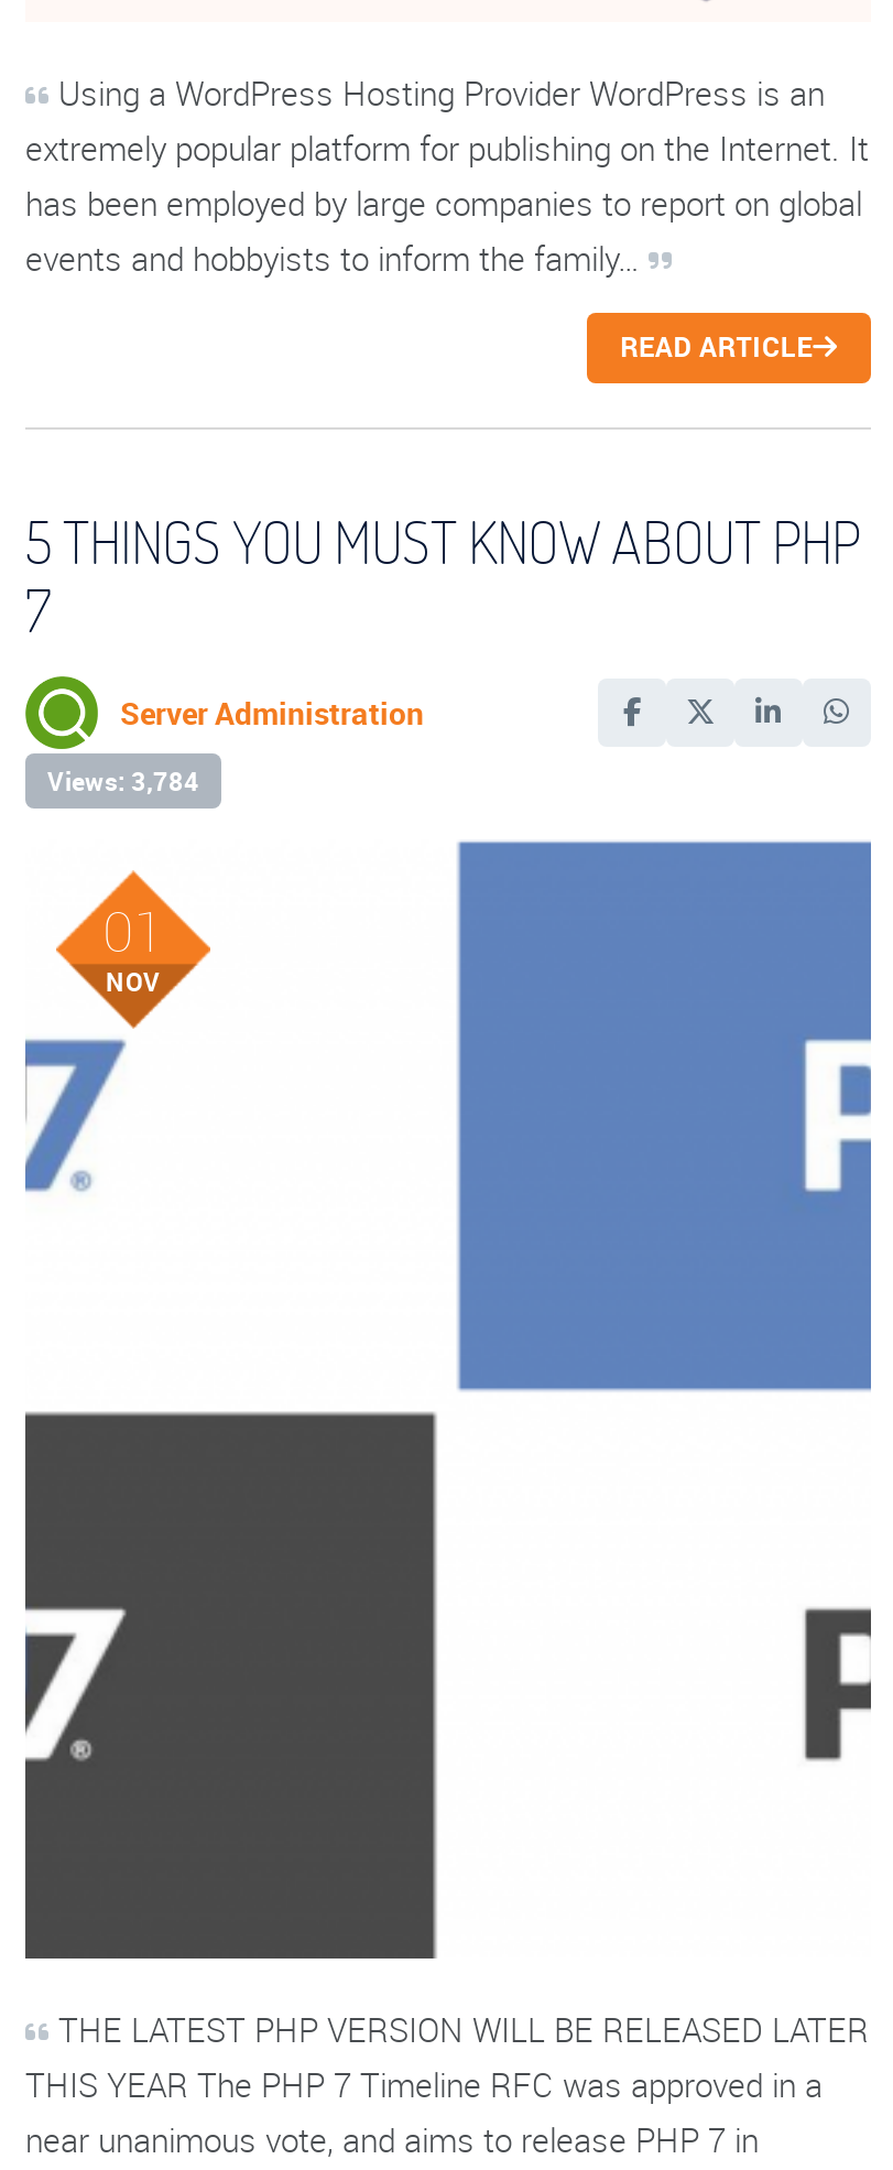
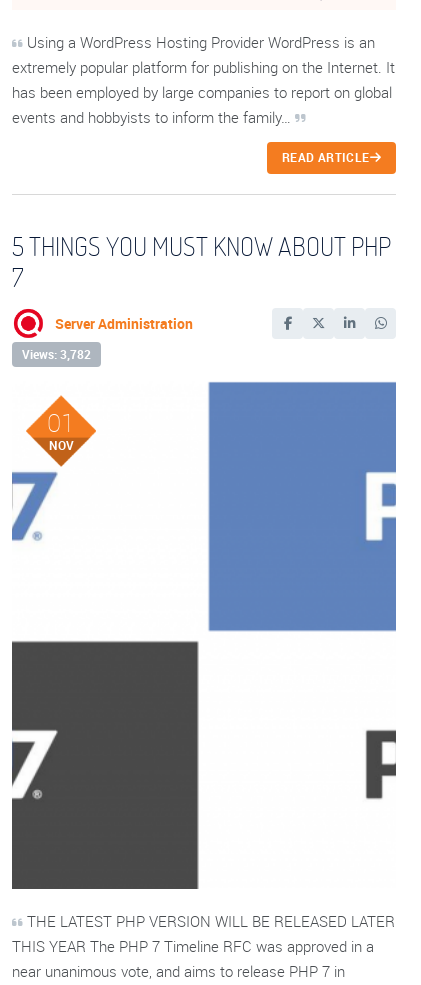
[23,674,199,798] [image] | Views: 3,784 -> [12,307,91,362] [image] | Views: 3,782

